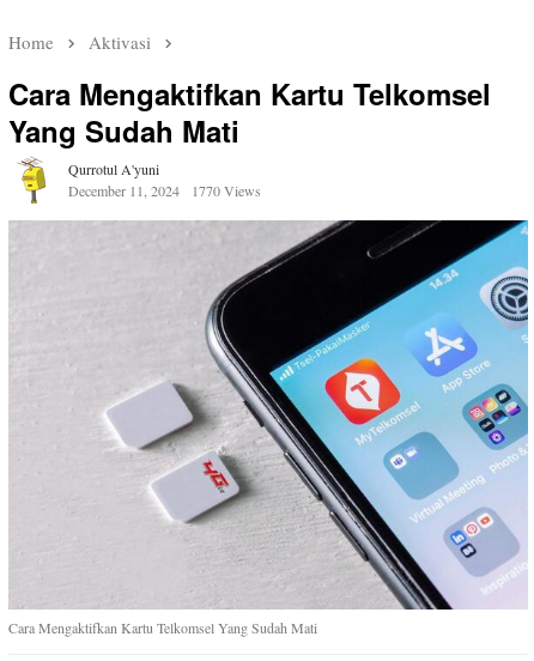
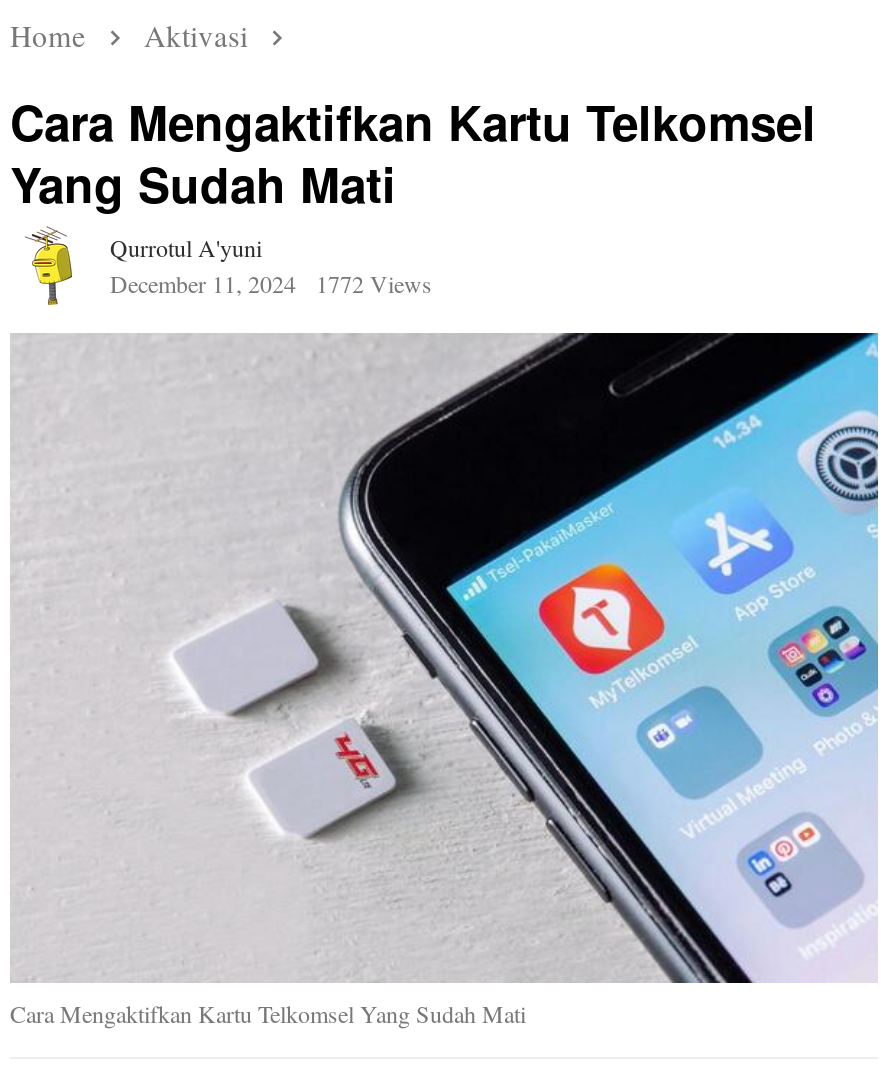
[68,180,261,199] December 11, 2024 1770 Views -> [110,266,432,298] December 11, 2024 1772 Views

